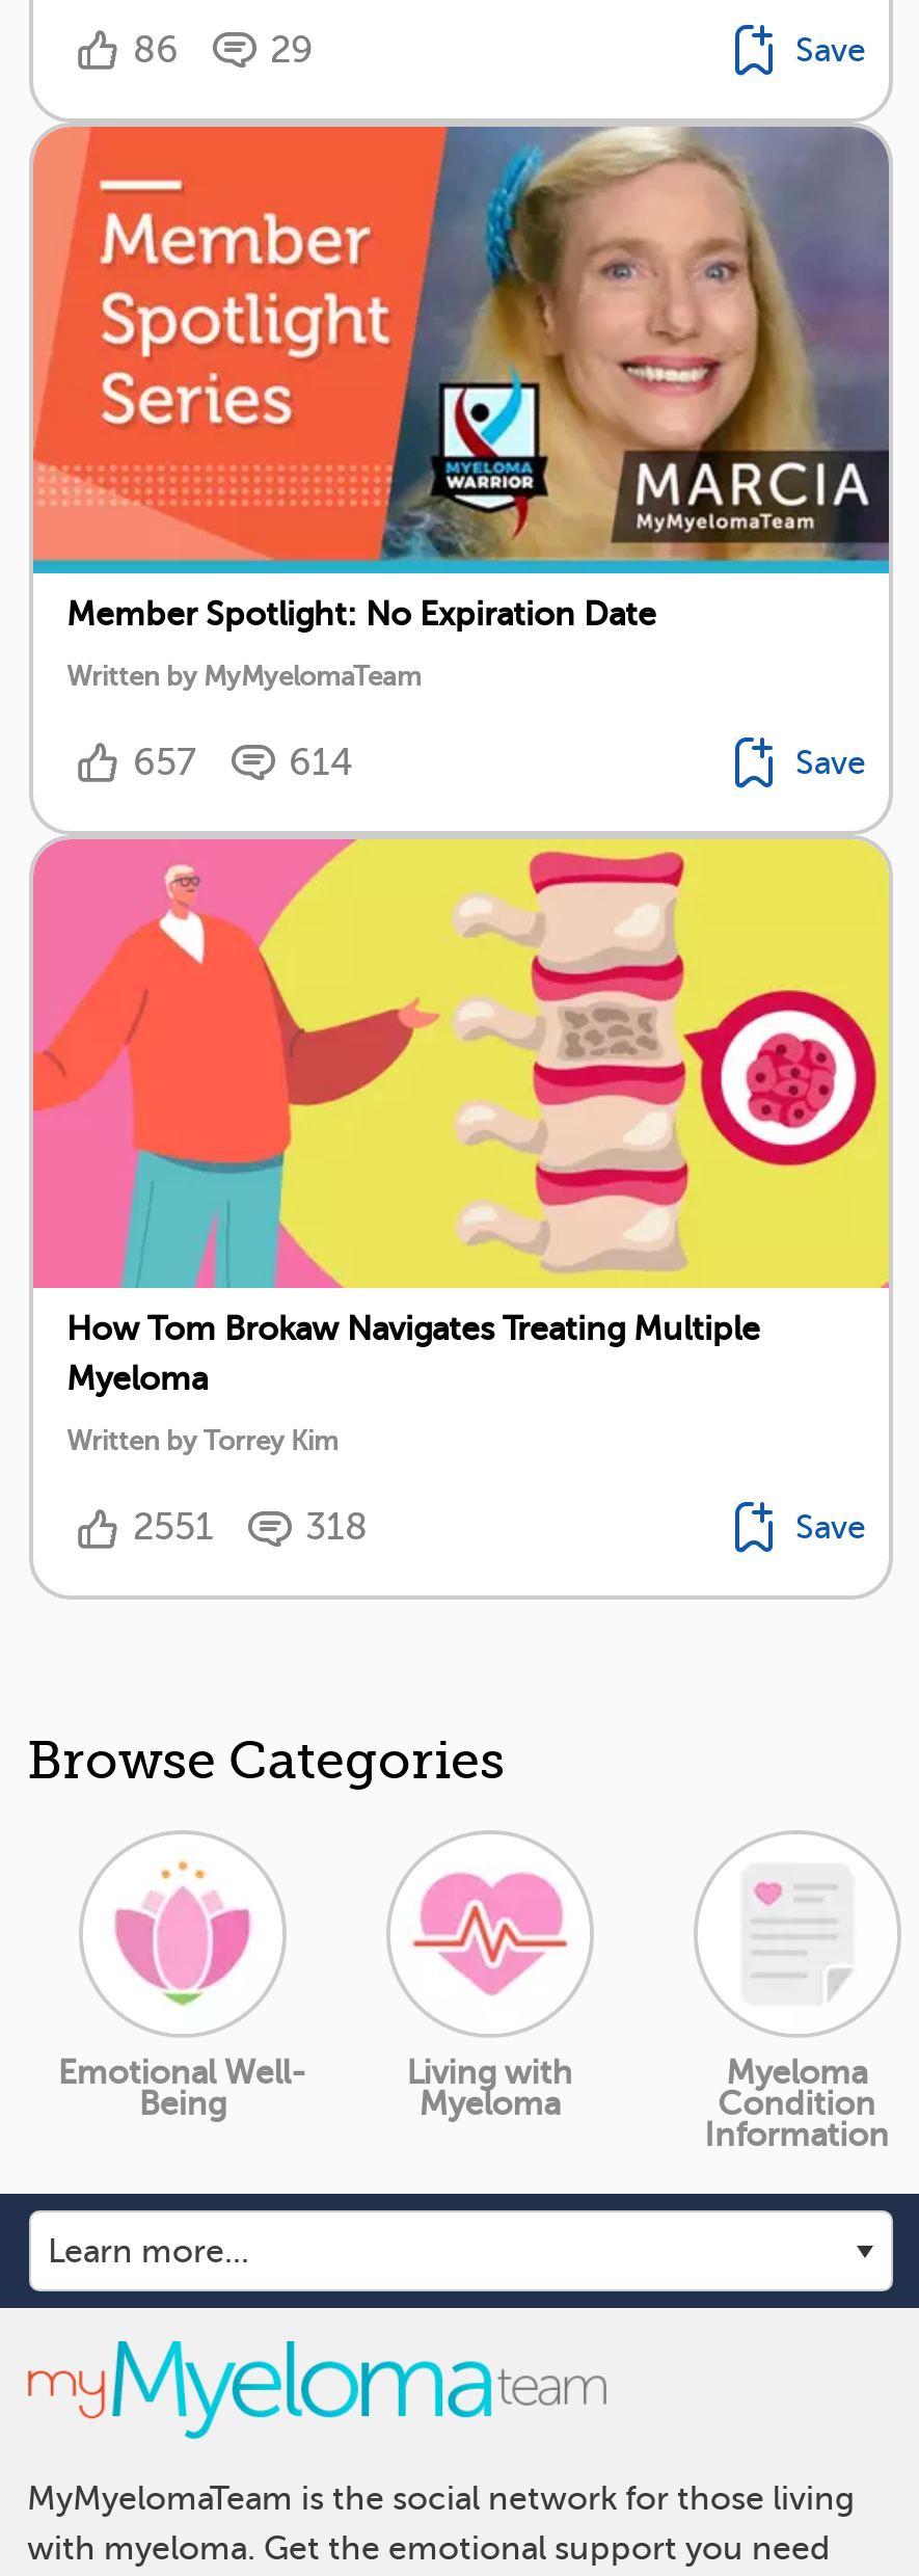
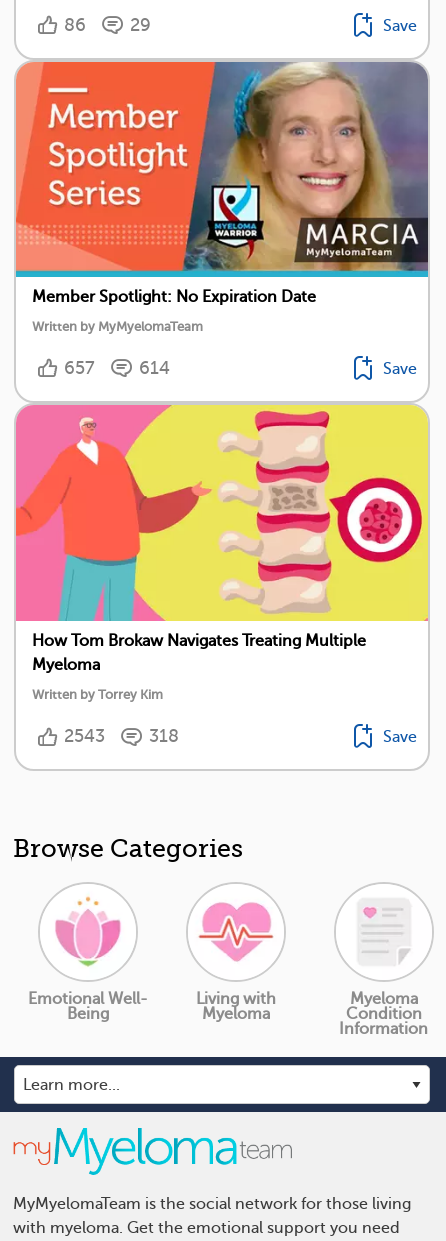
[133,1506,214,1548] 2551 -> [64,726,105,746] 2543

